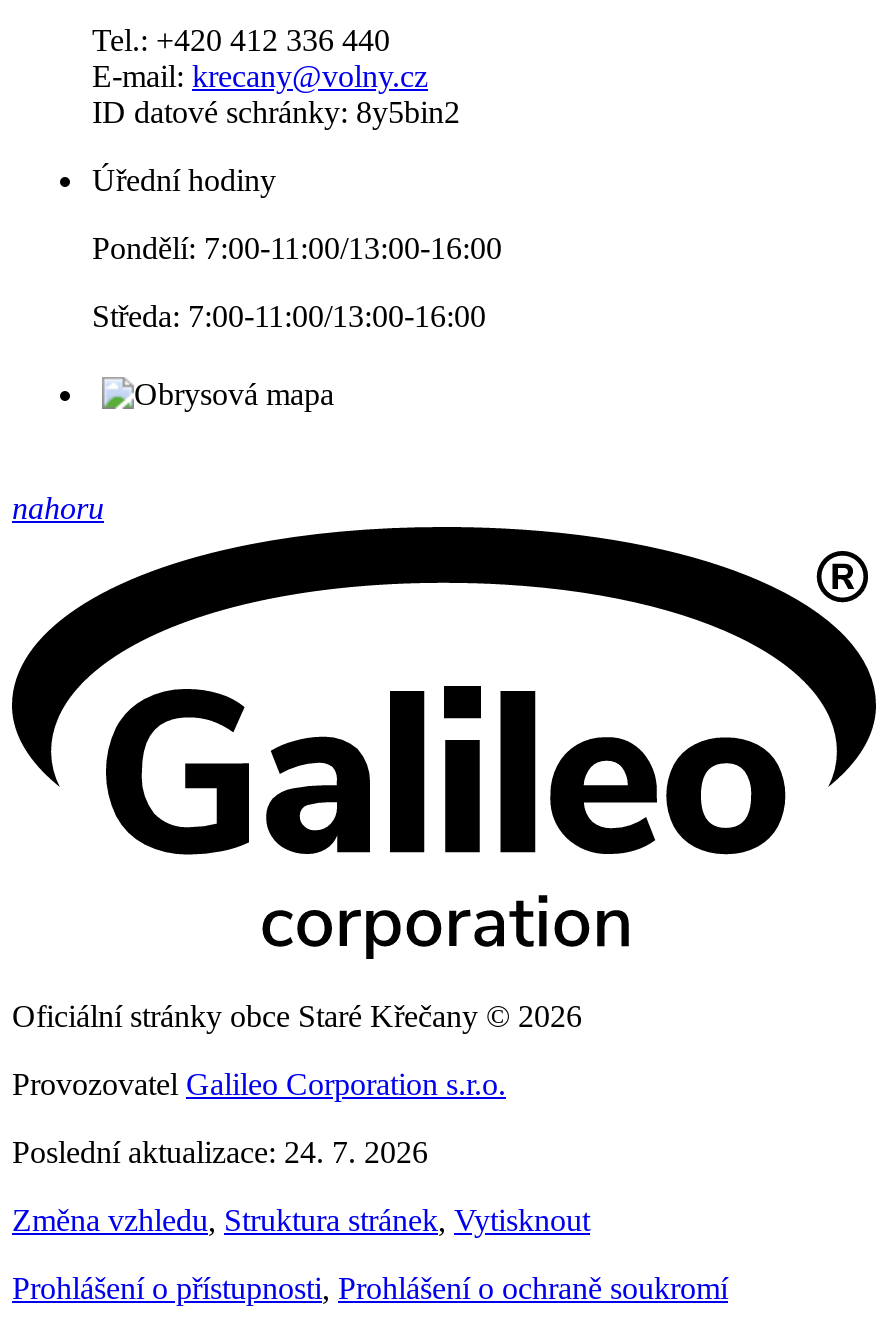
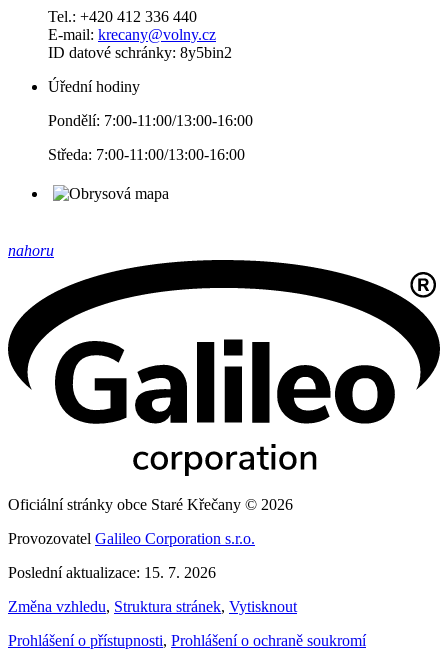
[12,1136,428,1170] Poslední aktualizace: 24. 7. 2026 -> [8,564,216,581] Poslední aktualizace: 15. 7. 2026

